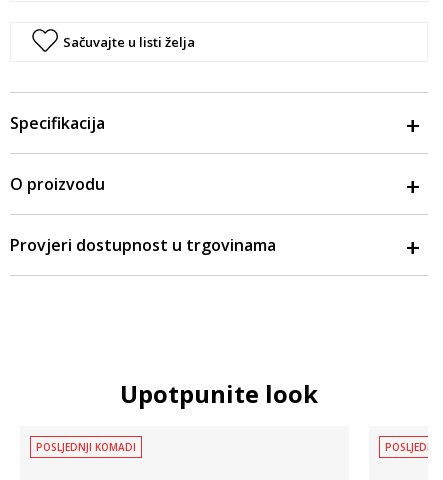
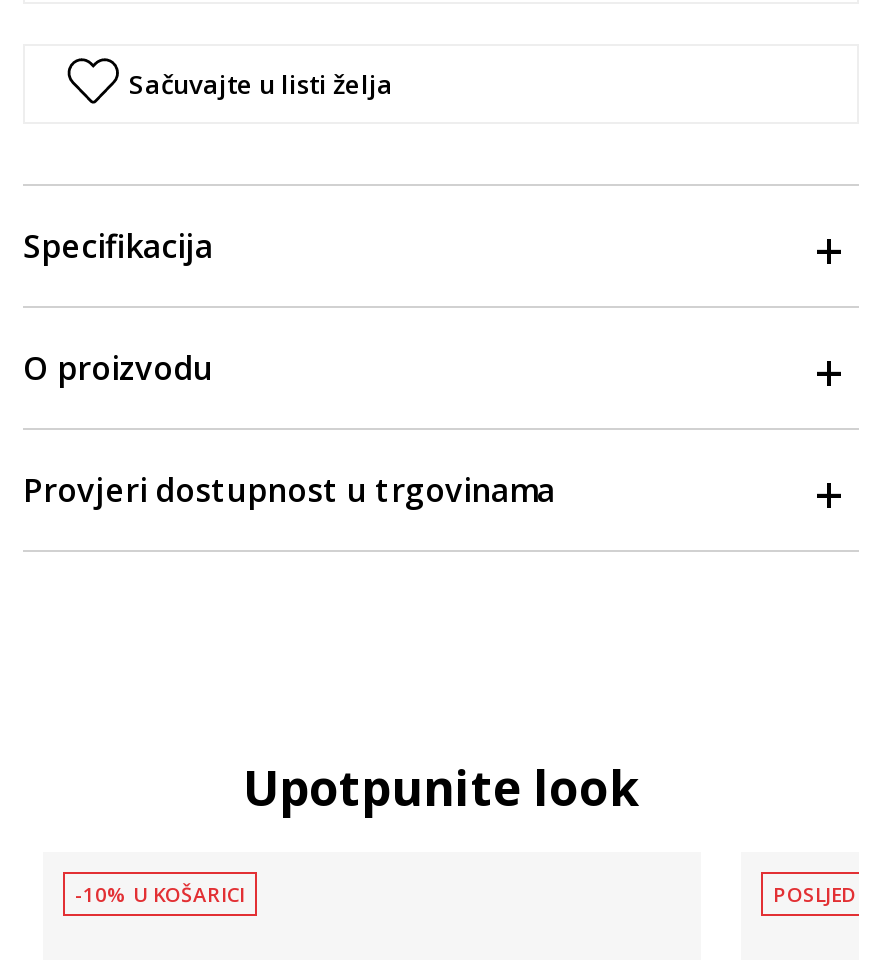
[36,440,136,454] POSLJEDNJI KOMADI -> [75,880,245,908] -10% U KOŠARICI

